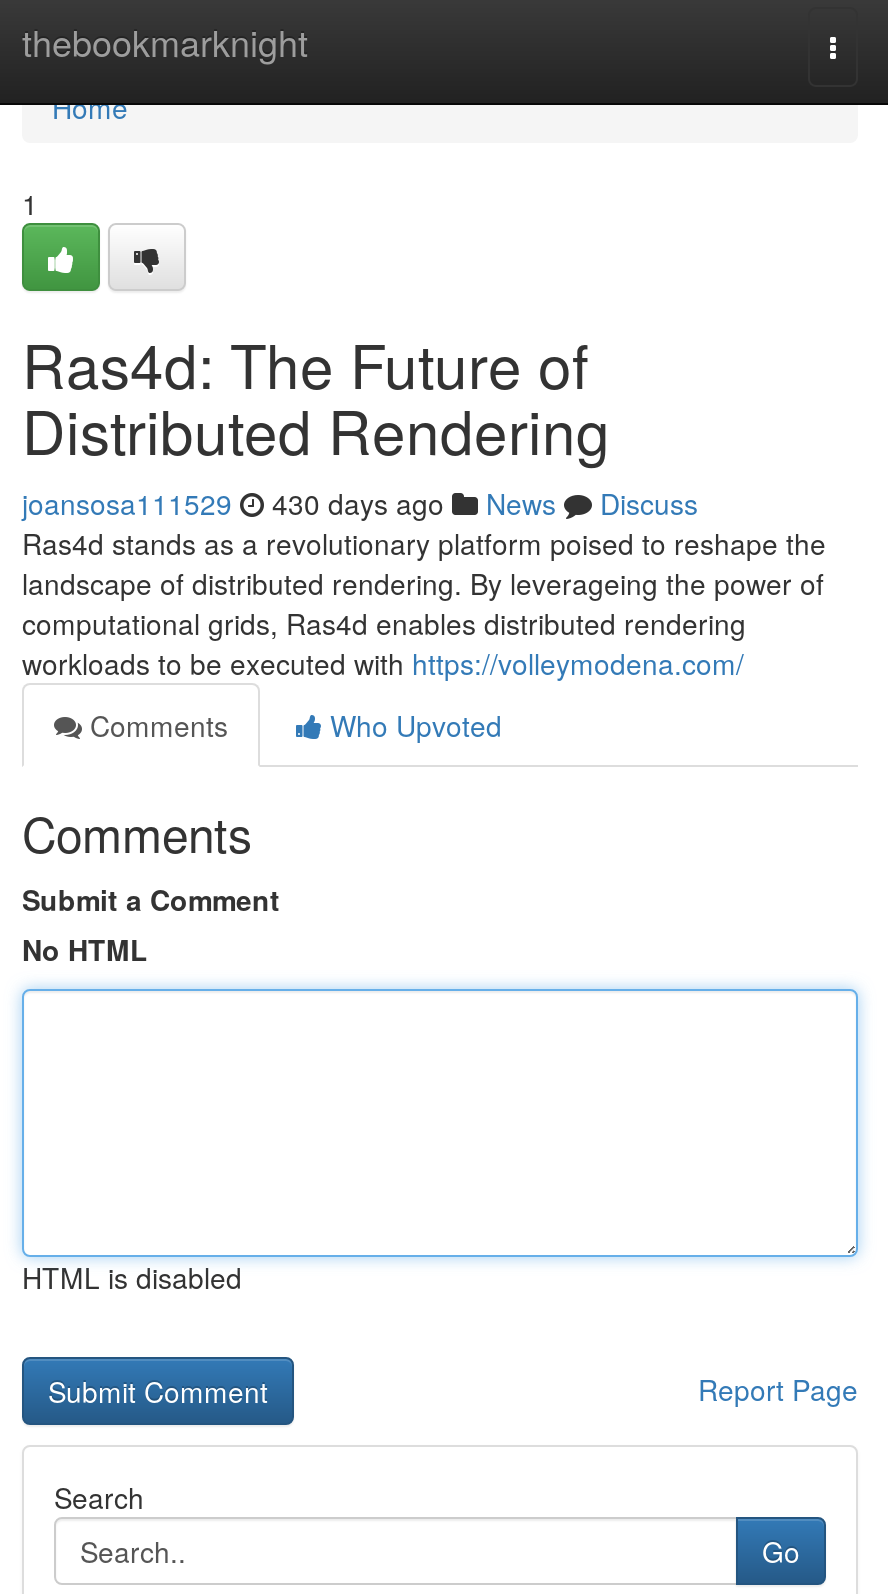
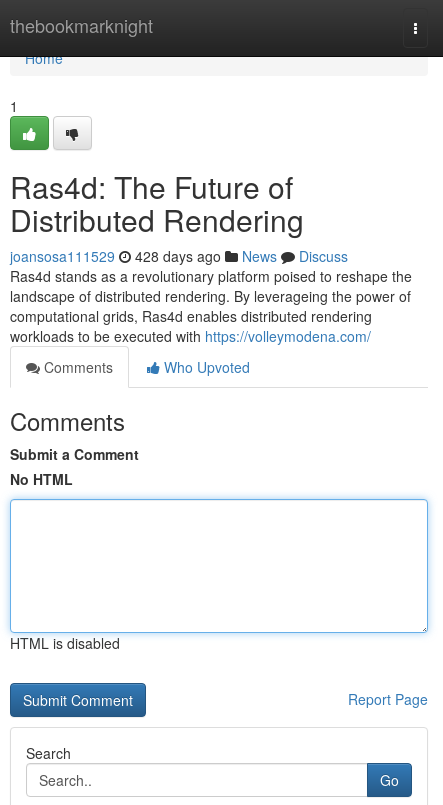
[22,483,698,523] joansosa111529 430 days ago News Discuss -> [10,246,348,266] joansosa111529 428 days ago News Discuss

